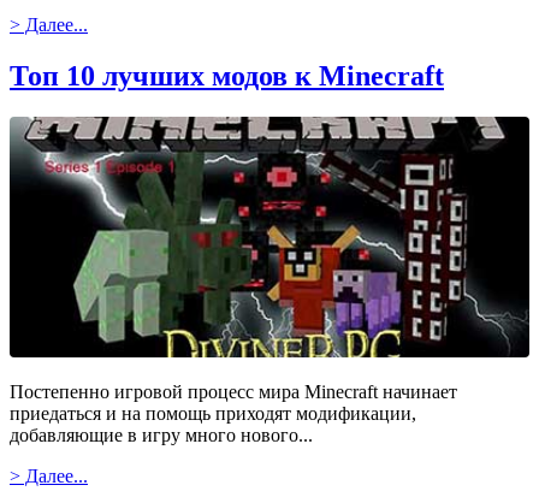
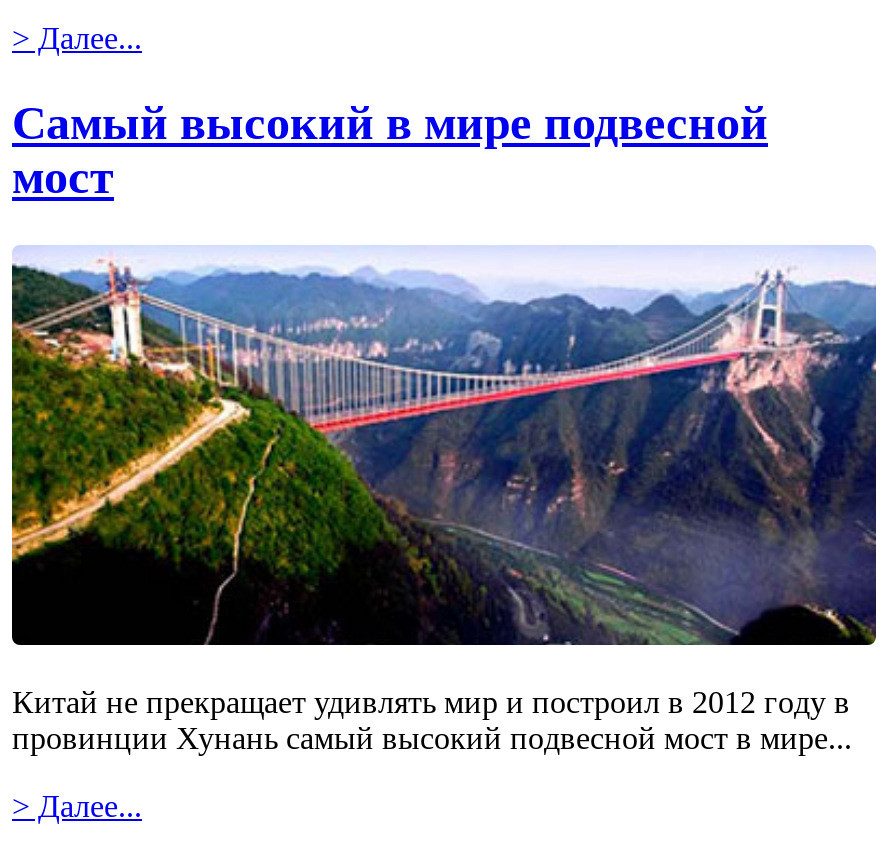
[10,60,444,92] Топ 10 лучших модов к Minecraft -> [12,97,768,203] Самый высокий в мире подвесной | мост
[8,116,531,445] [image] | Постепенно игровой процесс мира Minecraft начинает | приедаться и на помощь приходят модификации, | добавляющие в игру много нового... -> [10,209,878,755] [image] | Китай не прекращает удивлять мир и построил в 2012 году в | провинции Хунань самый высокий подвесной мост в мире...

